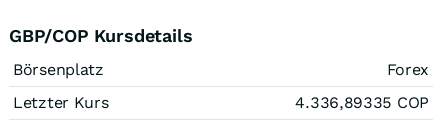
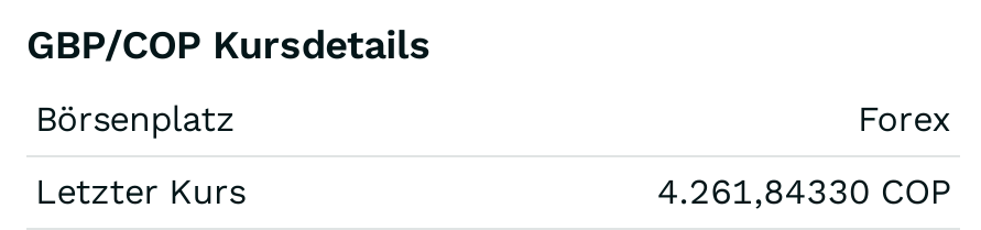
[295,93,429,112] 4.336,89335 COP -> [657,171,951,212] 4.261,84330 COP

